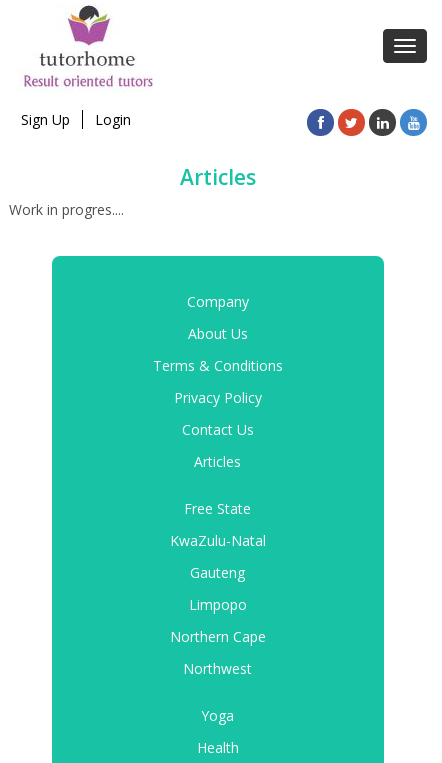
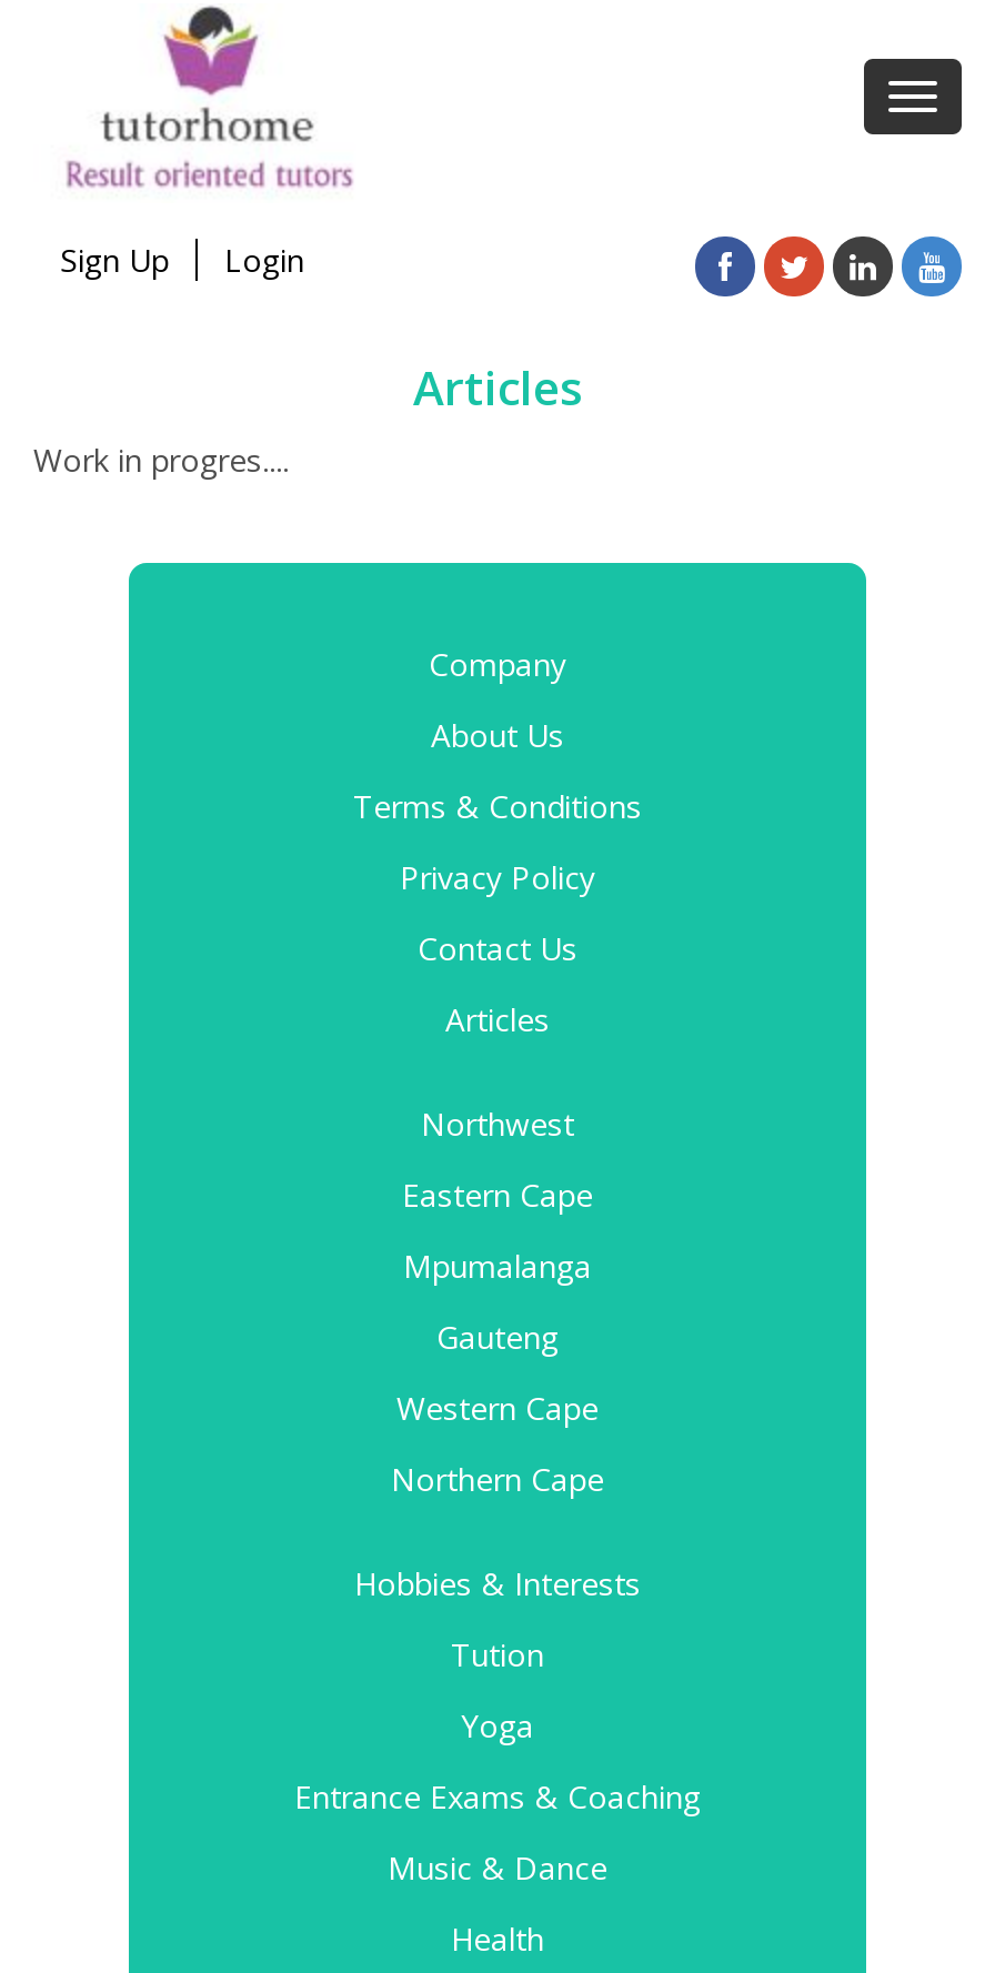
[170,499,266,550] Free State | KwaZulu-Natal -> [402,1102,593,1286] Northwest | Eastern Cape | Mpumalanga
[189,595,247,614] Limpopo -> [396,1386,599,1428] Western Cape
[183,659,252,678] Northwest -> [354,1561,641,1675] Hobbies & Interests | Tution
none -> [294,1774,701,1888] Entrance Exams & Coaching | Music & Dance

